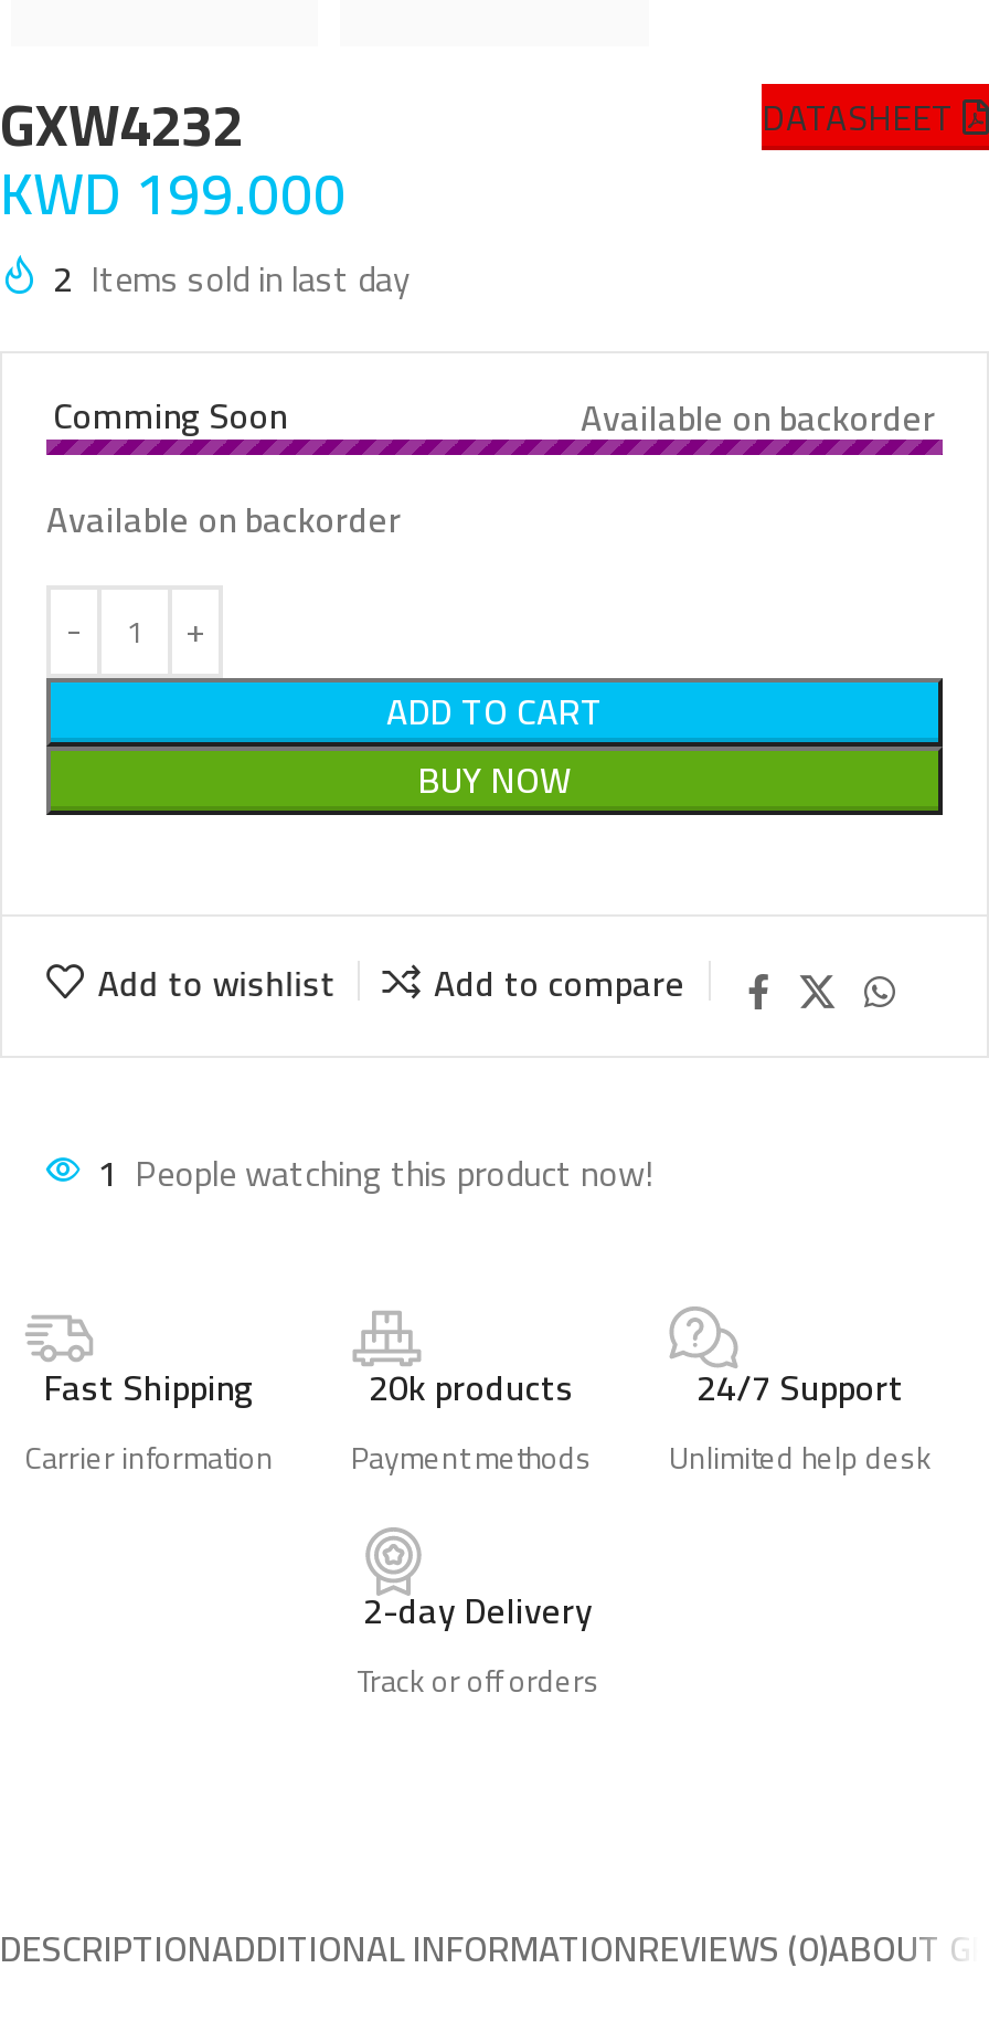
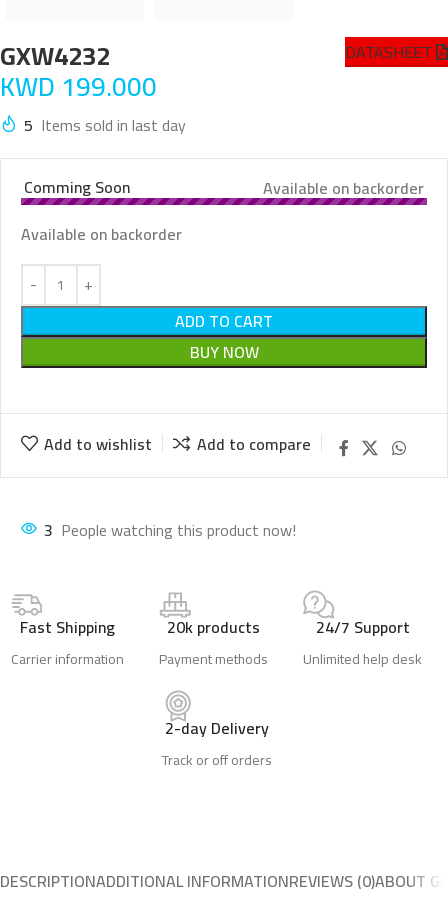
[53,245,411,311] 2 Items sold in last day -> [24,110,186,140] 5 Items sold in last day

